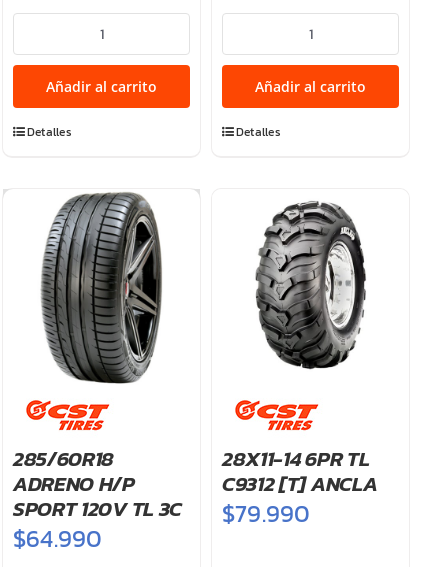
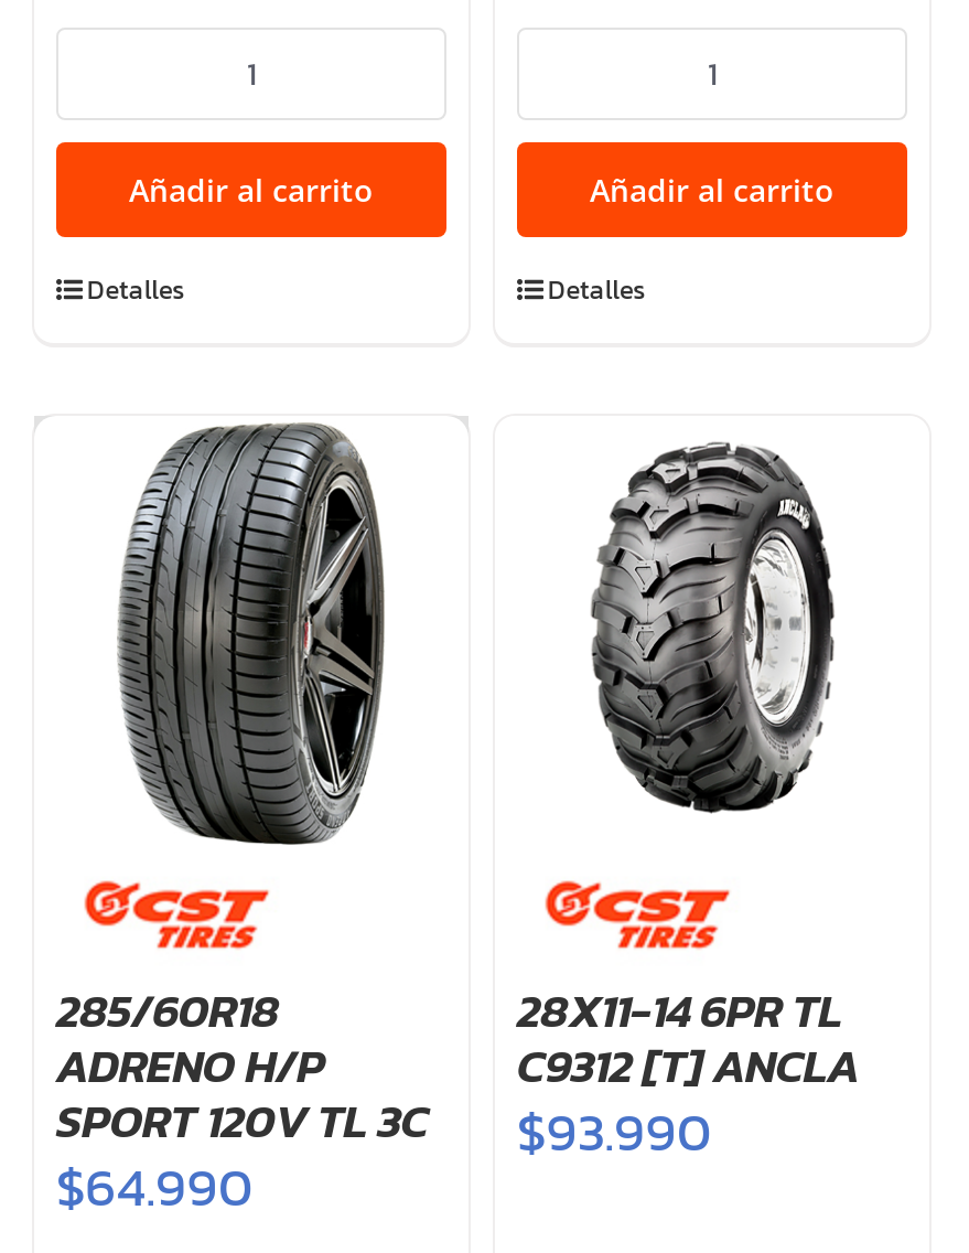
[13,493,311,531] SPORT 120V TL 3C $79.990 -> [56,1086,713,1170] SPORT 120V TL 3C $93.990

